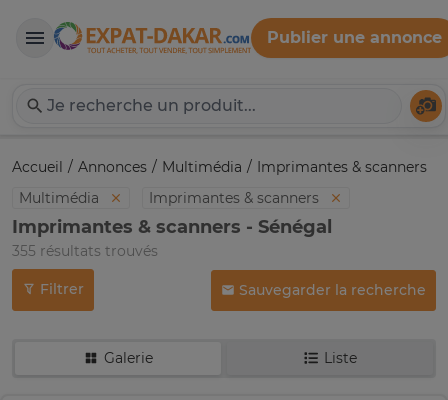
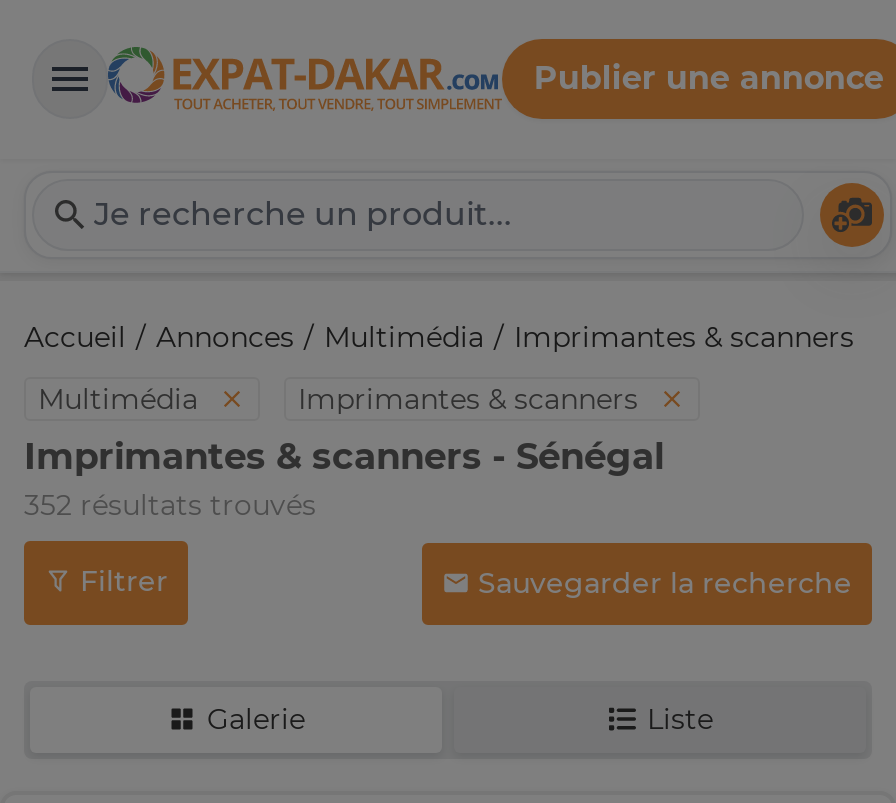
[12,242,158,260] 355 résultats trouvés -> [24,488,316,524] 352 résultats trouvés

